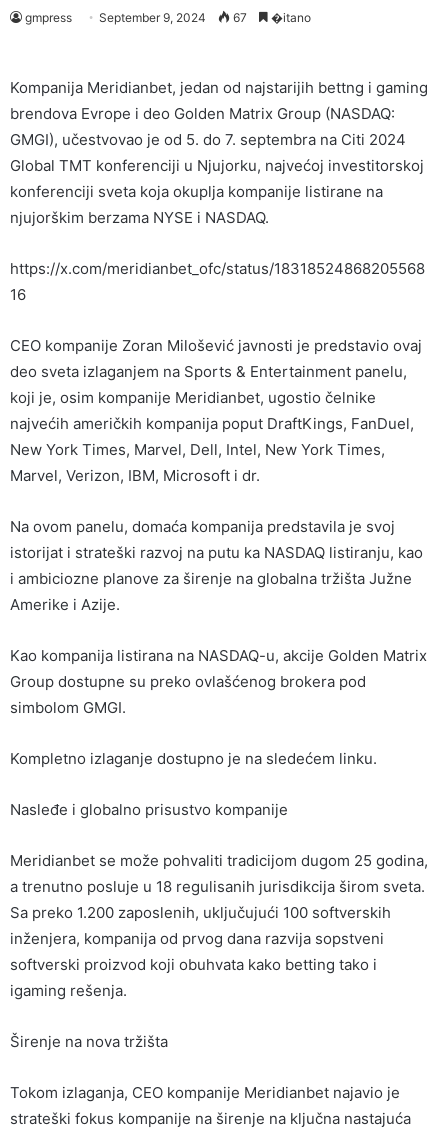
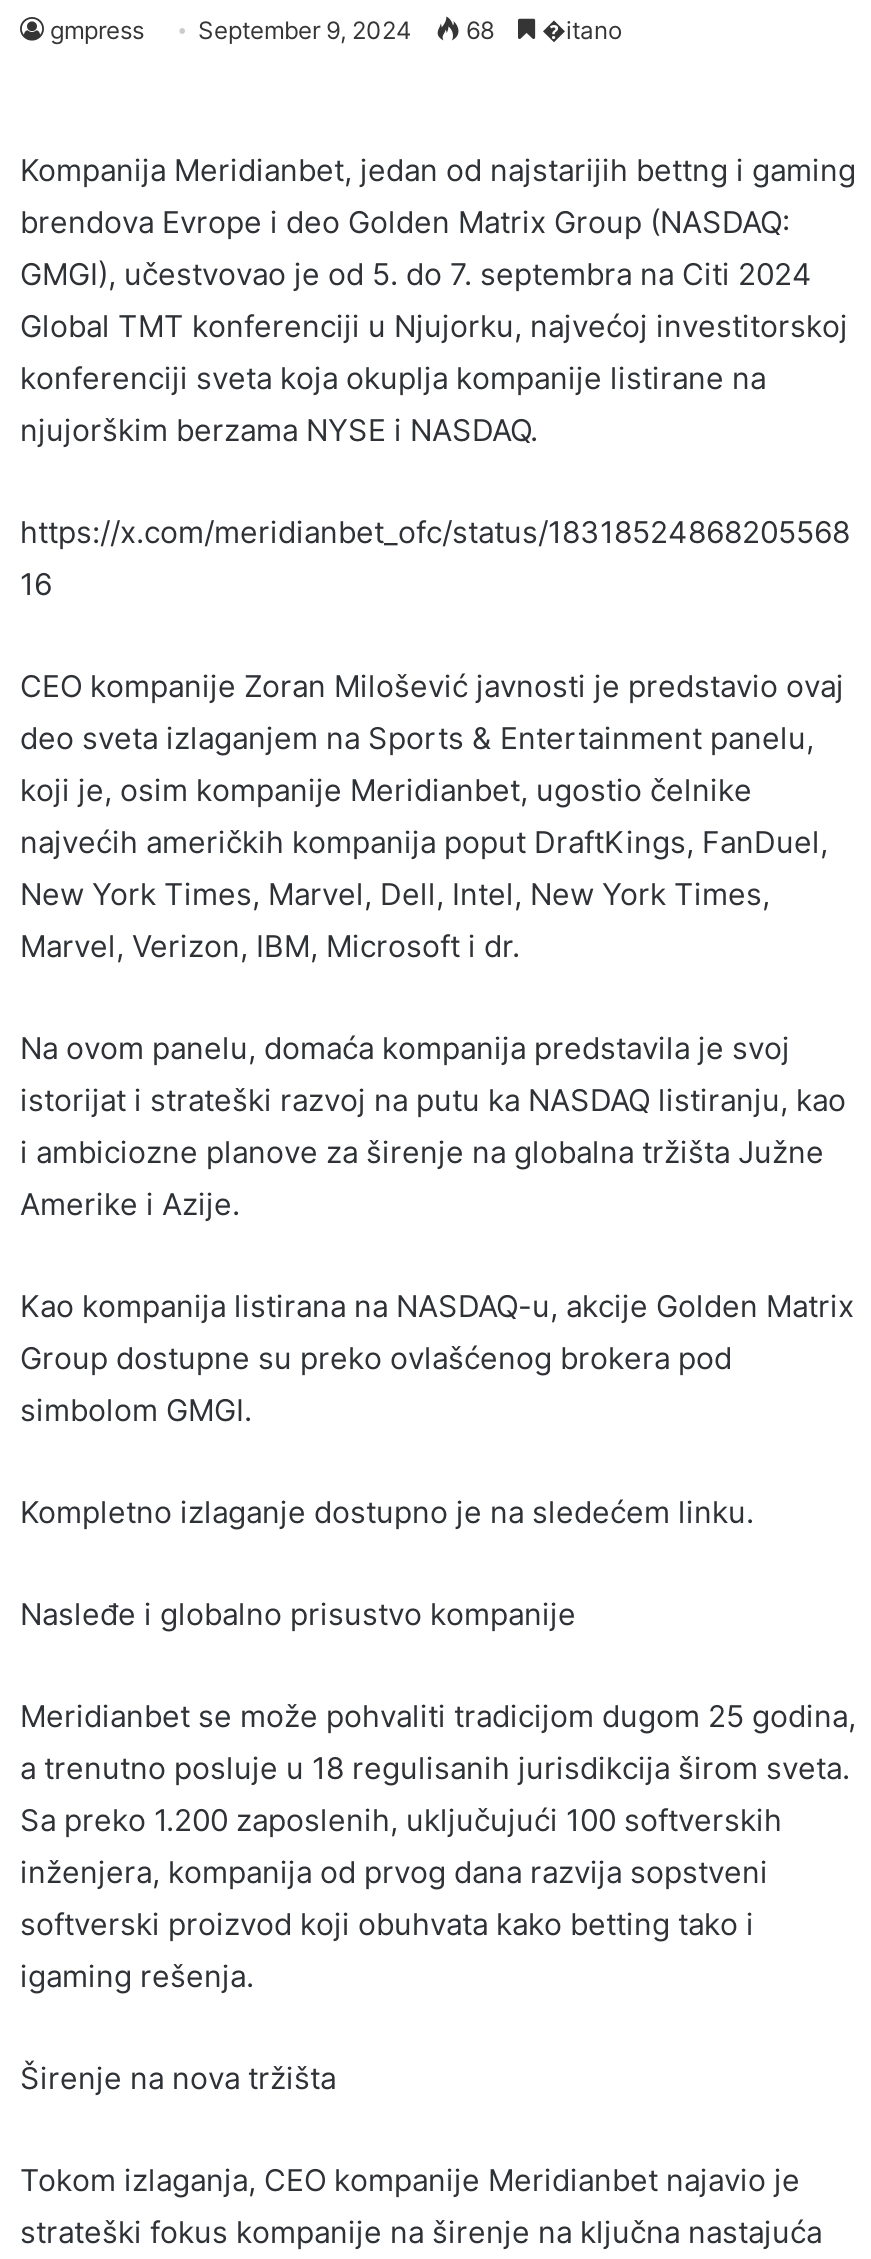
[230,10,247,25] 67 -> [460,14,494,44] 68

